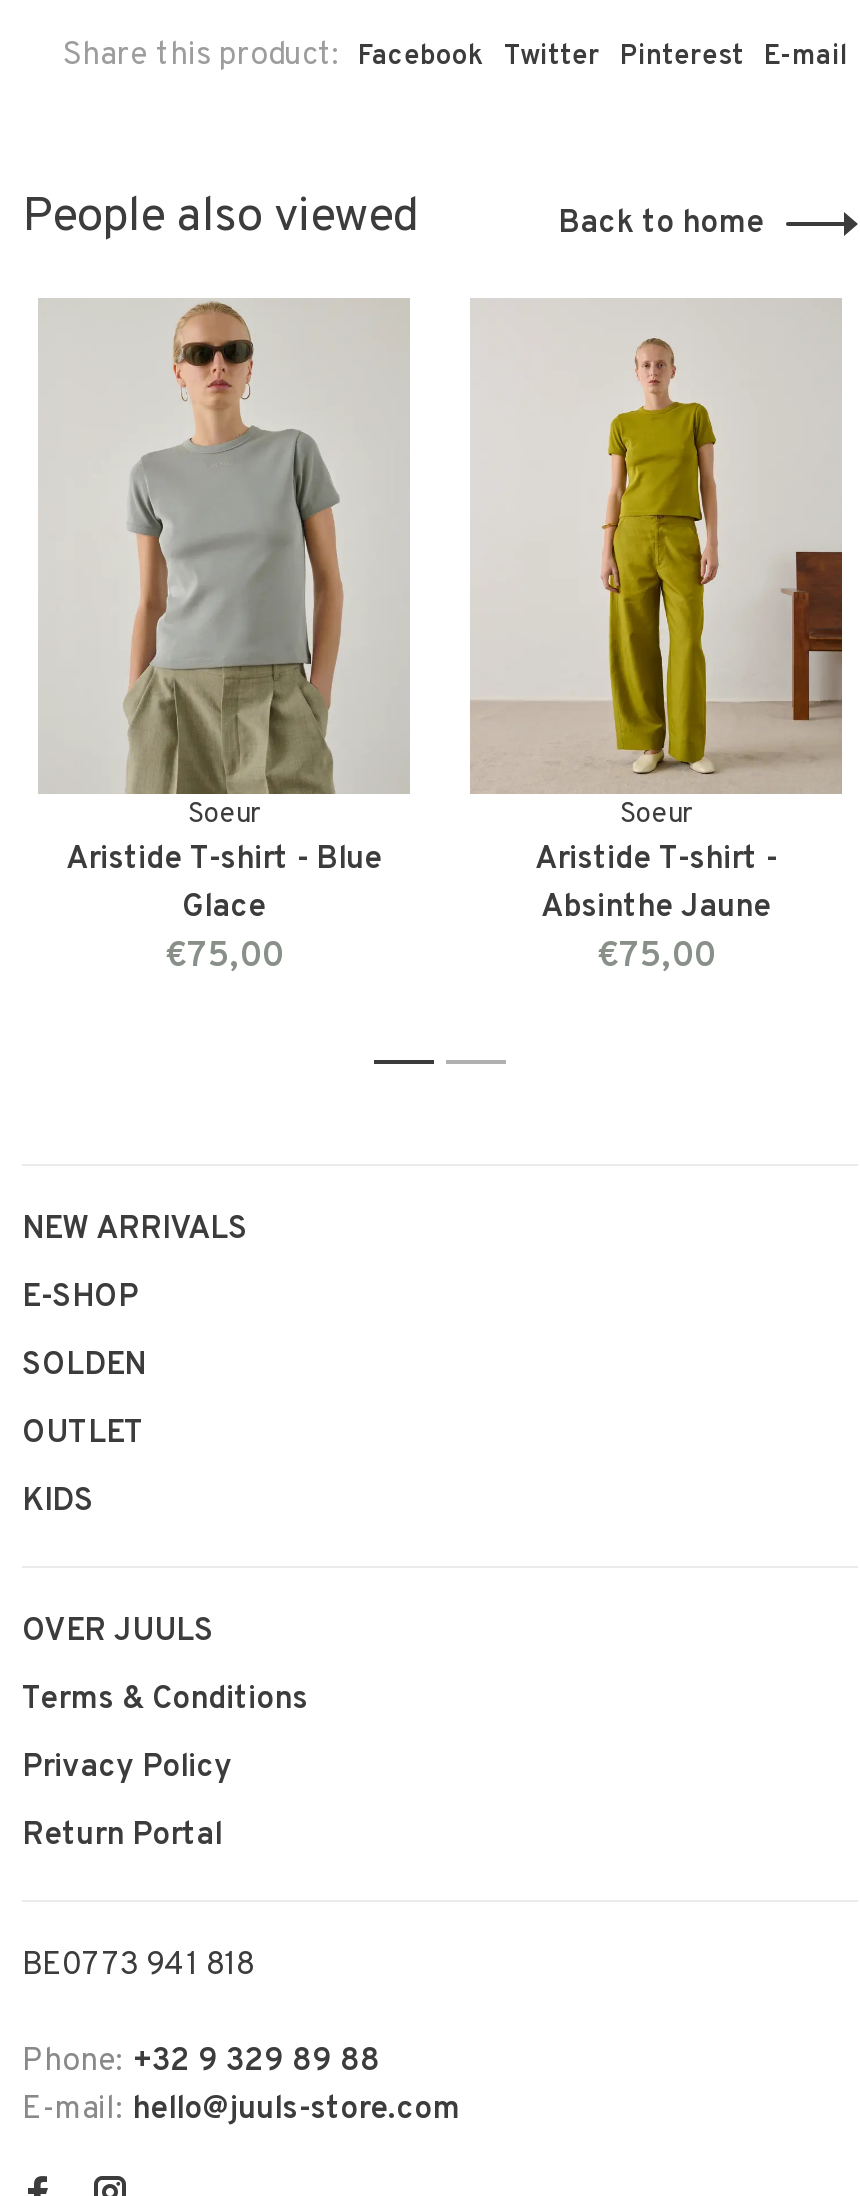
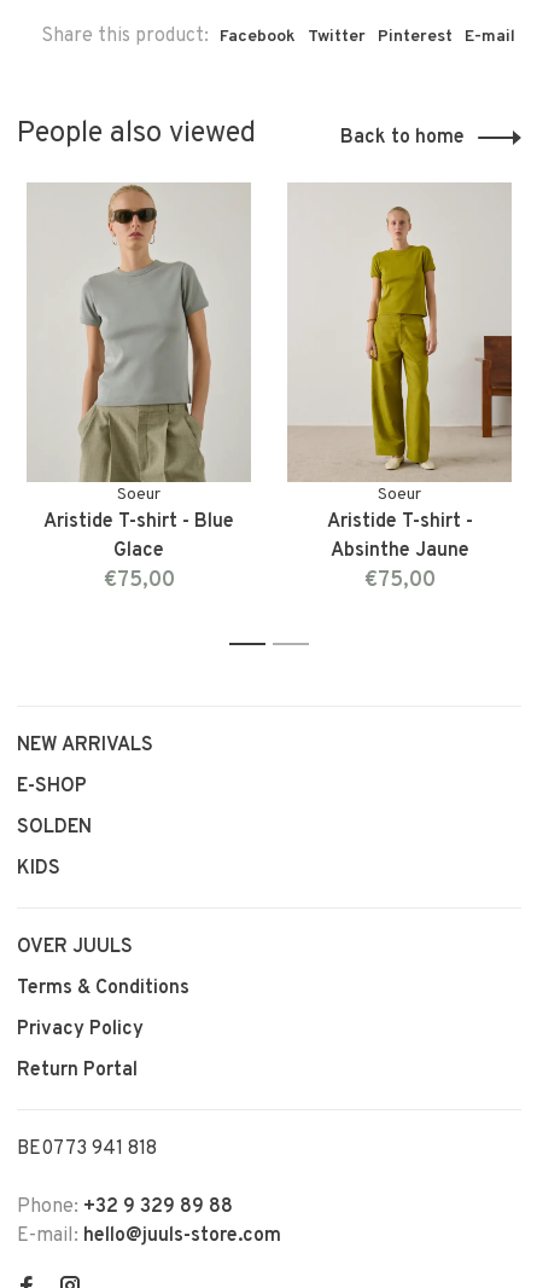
[22,1414,144,1454] OUTLET -> none

